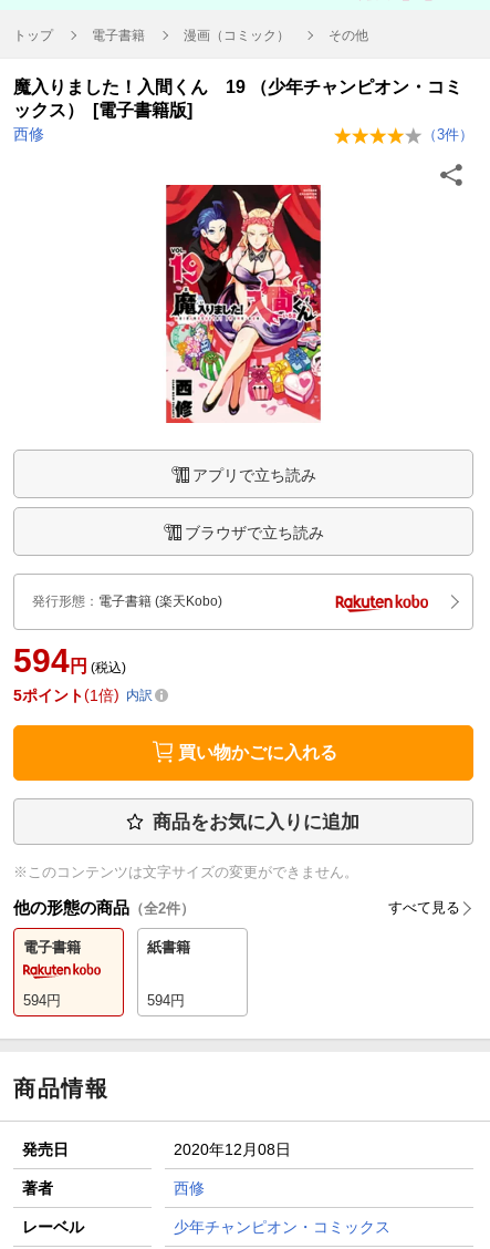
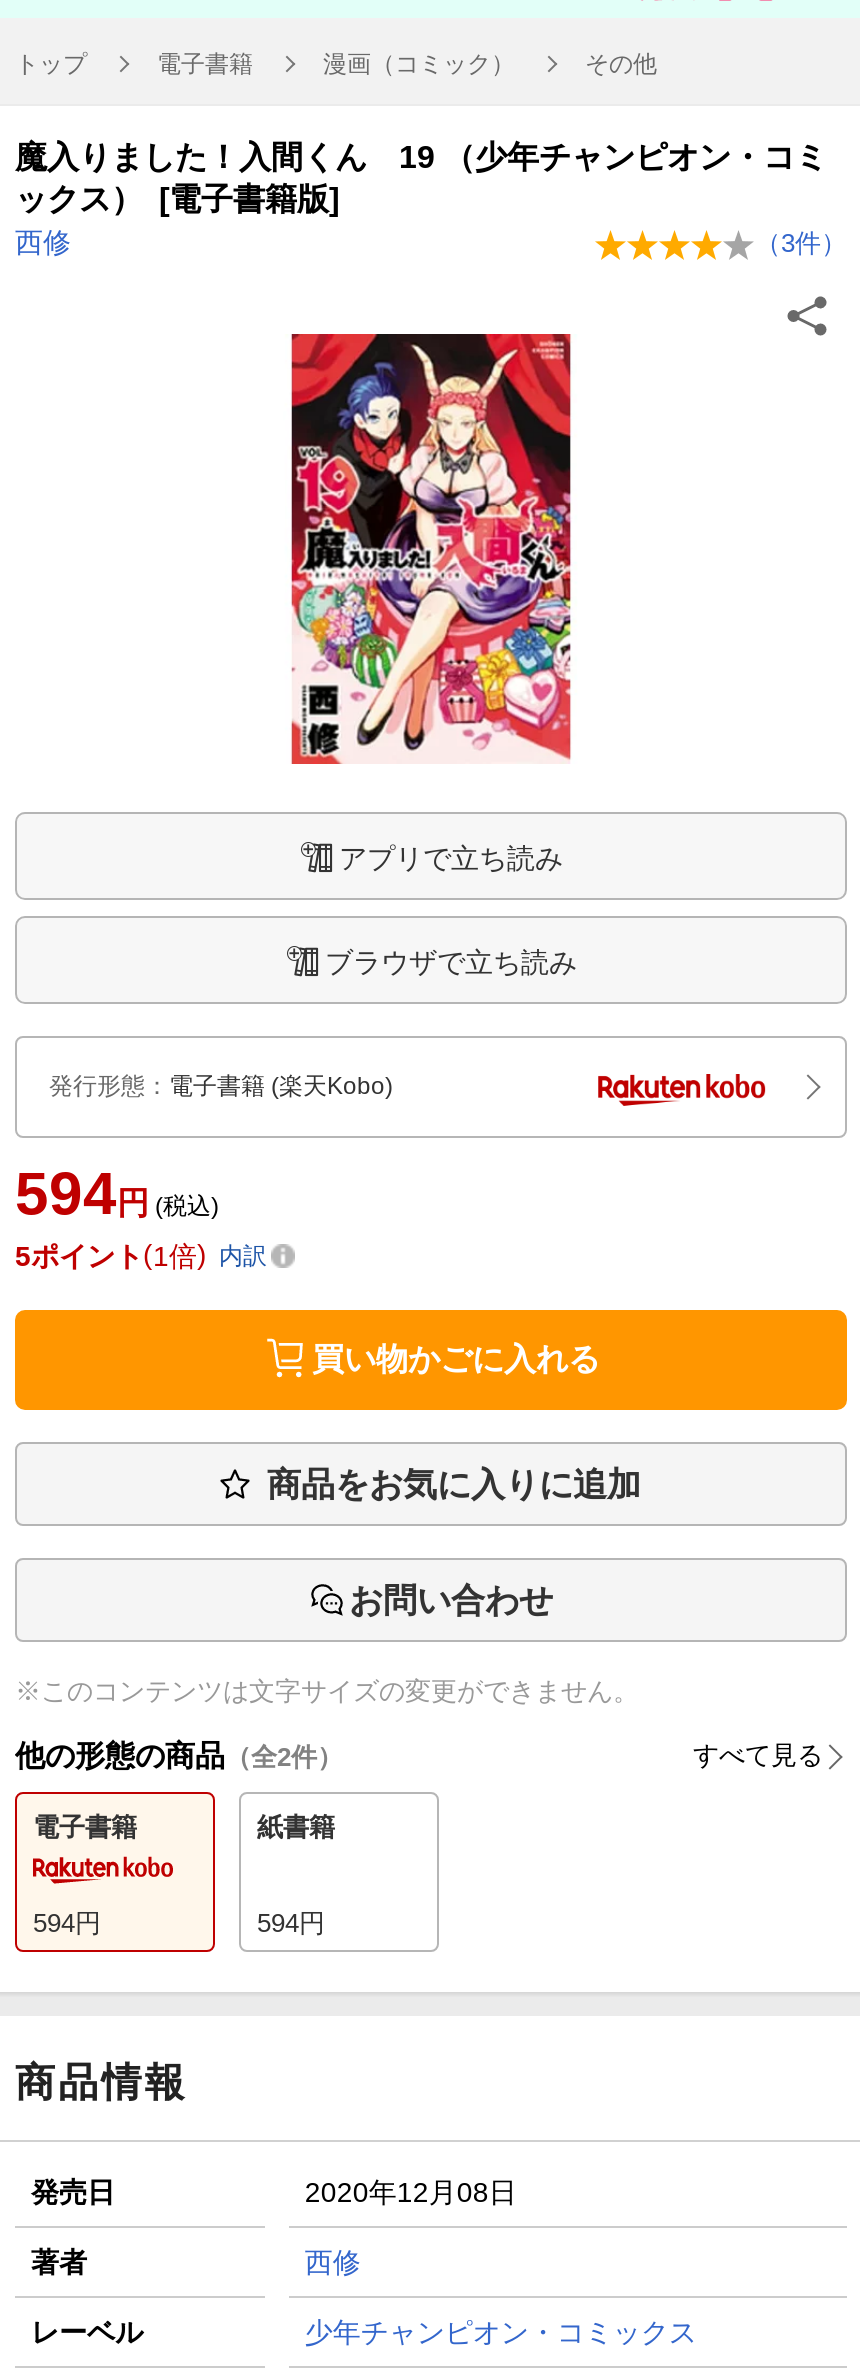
none -> [349,1582,553,1620] お問い合わせ

